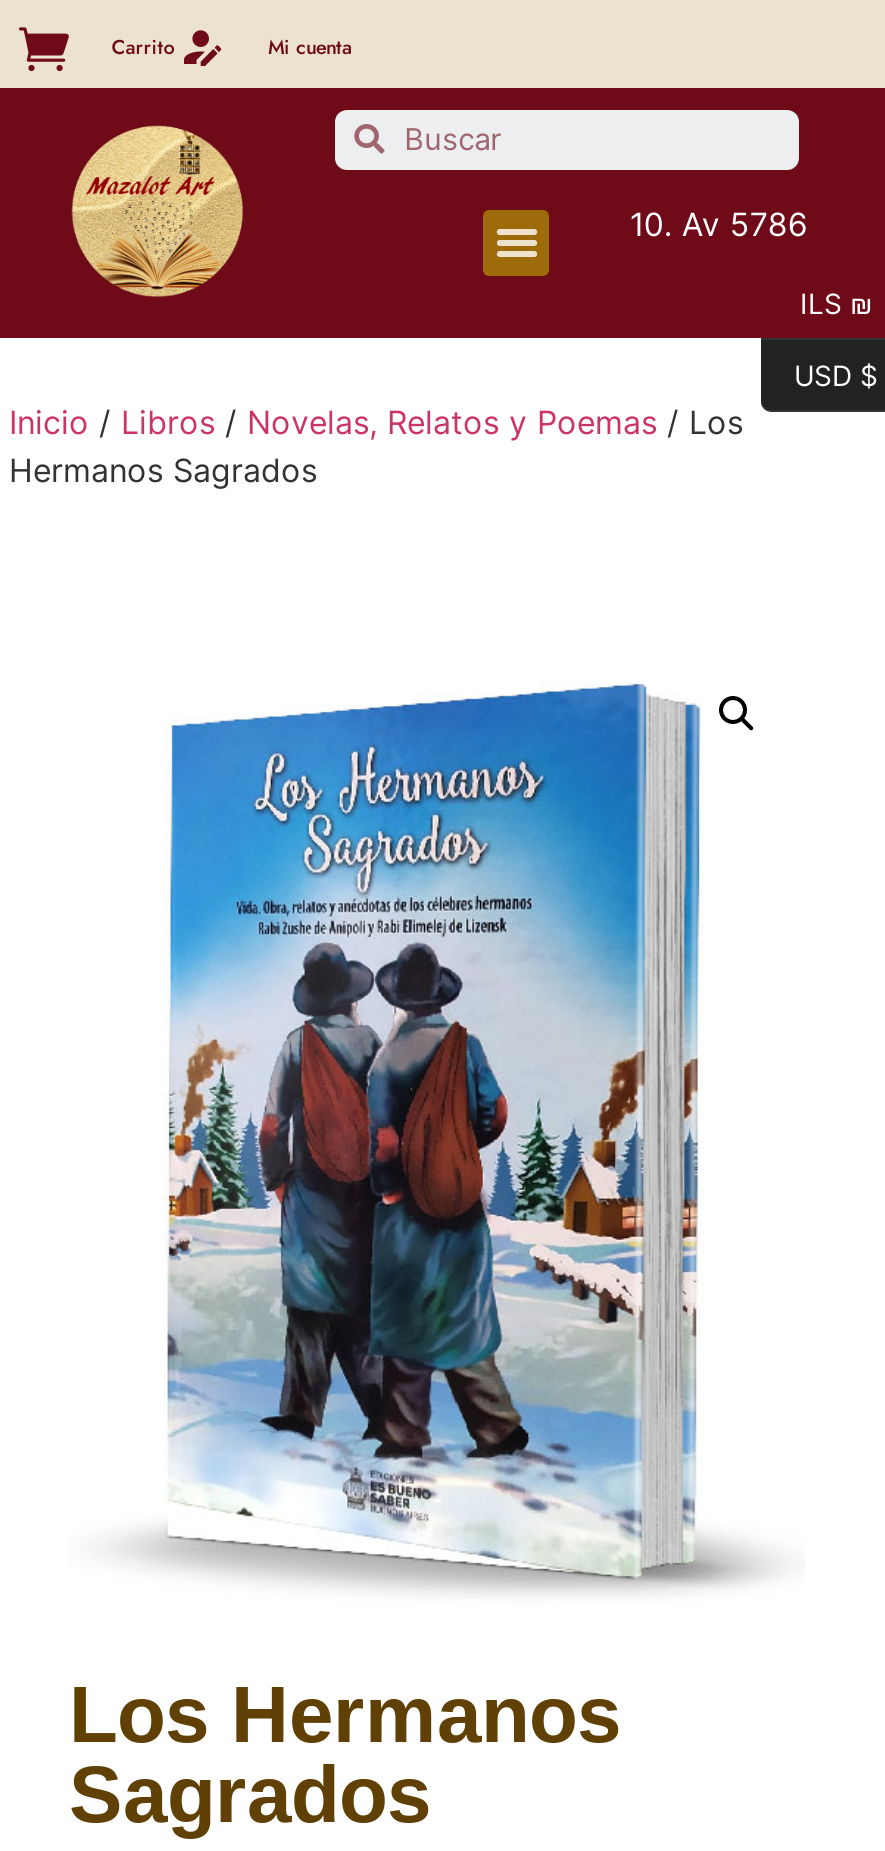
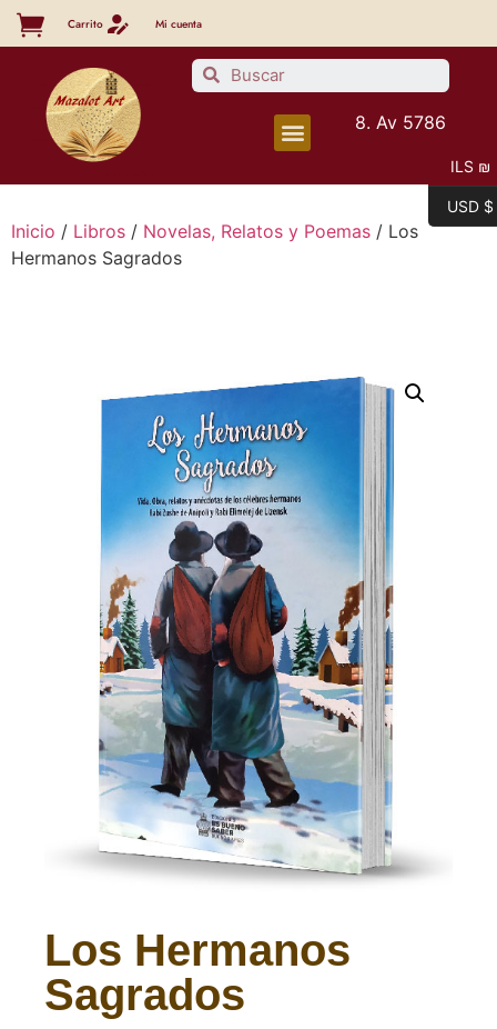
[630,203,808,243] 10. Av 5786 -> [355,111,446,133] 8. Av 5786

